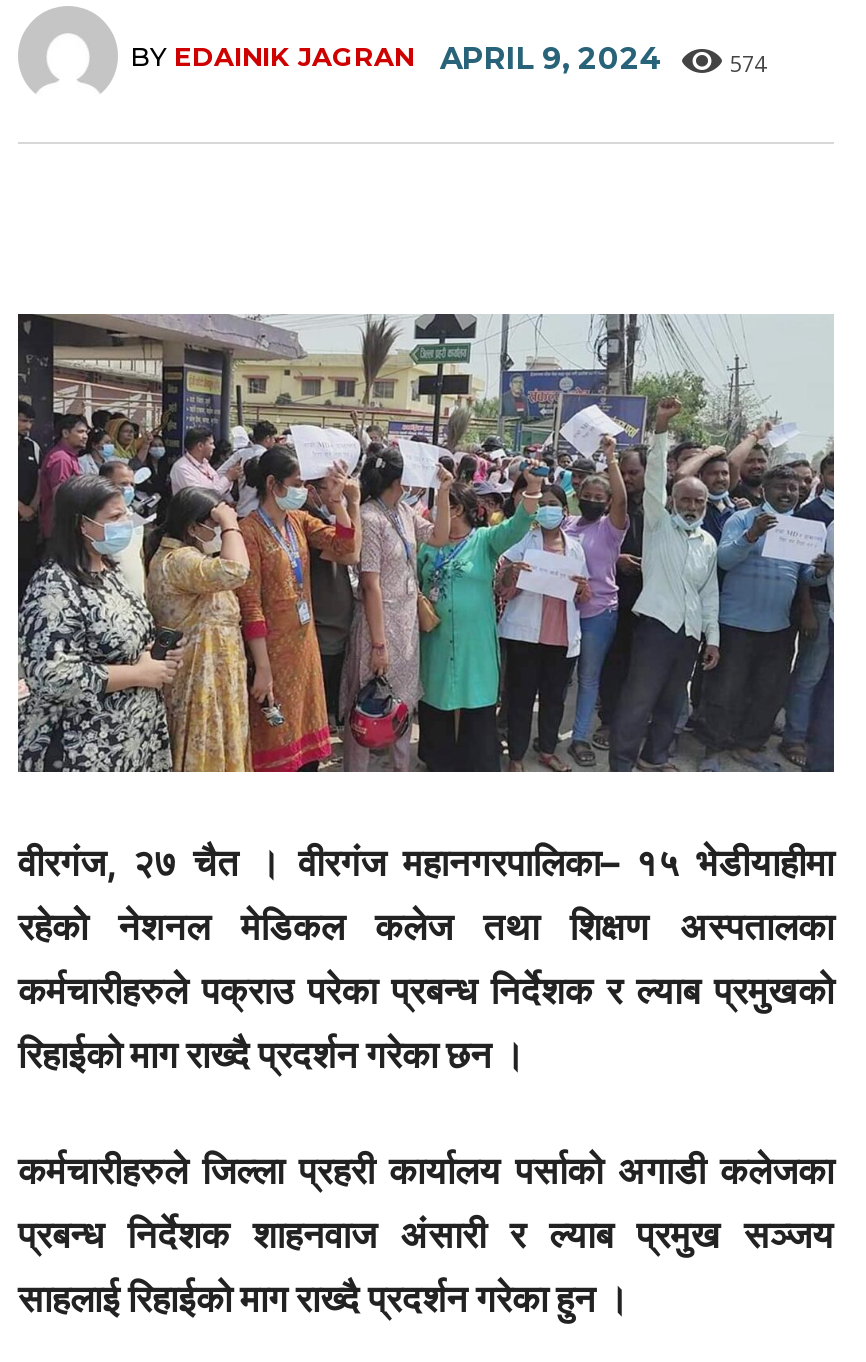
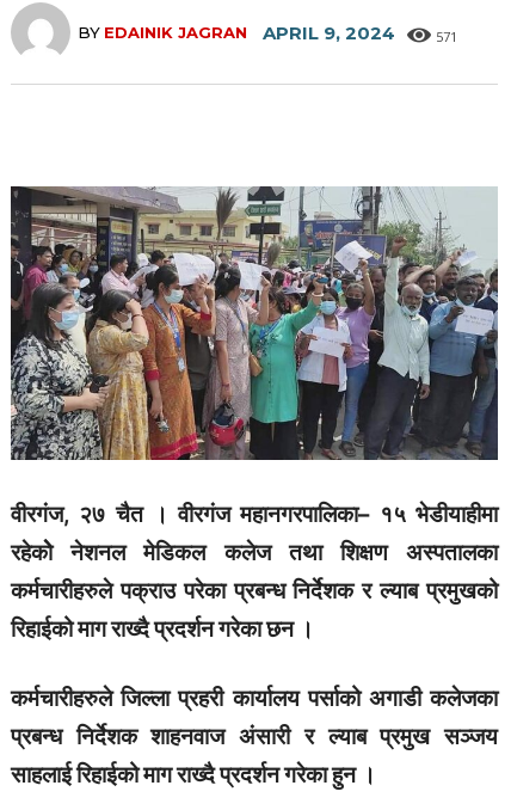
[730,47,766,77] 574 -> [436,27,457,45] 571

